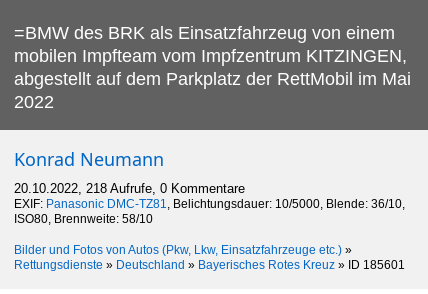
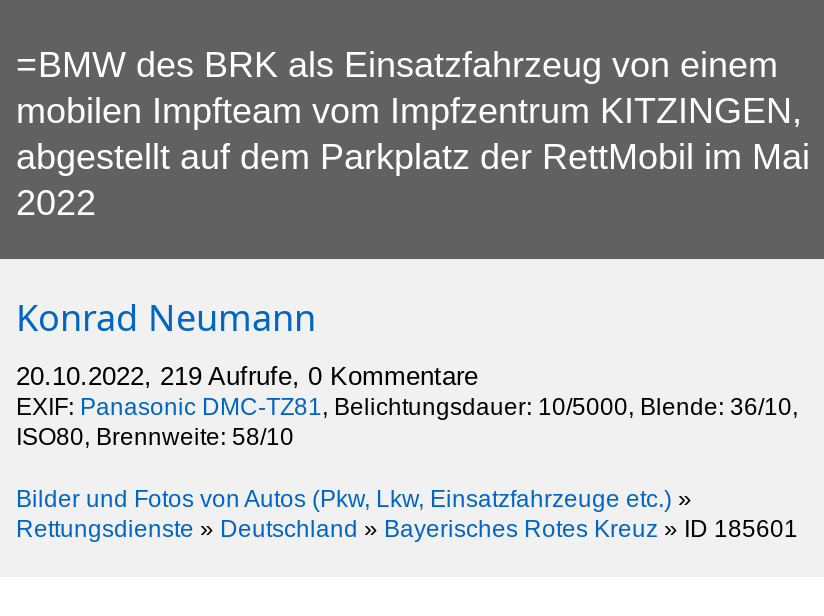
[14,181,245,196] 20.10.2022, 218 Aufrufe, 0 Kommentare -> [16,361,478,391] 20.10.2022, 219 Aufrufe, 0 Kommentare

